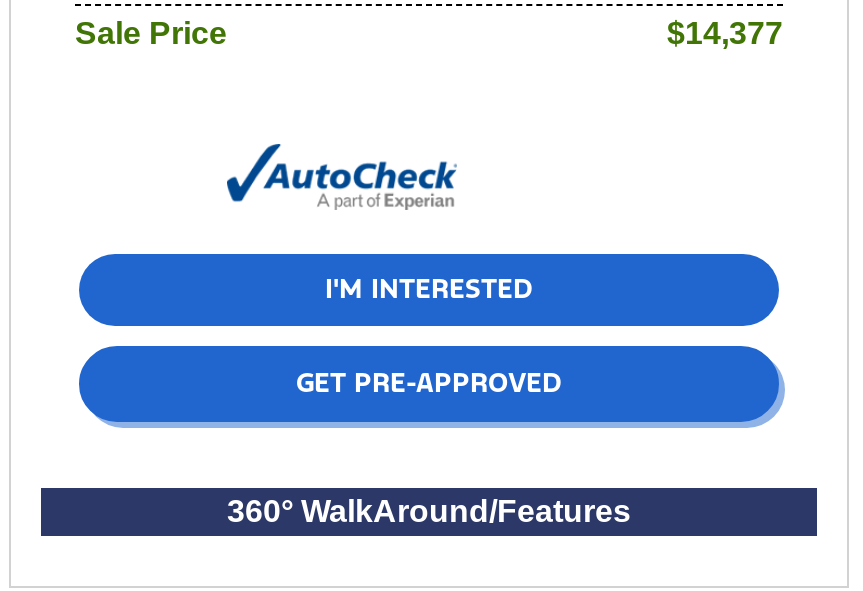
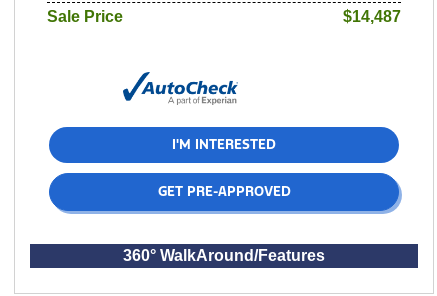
[667,15,783,49] $14,377 -> [343,8,401,25] $14,487

